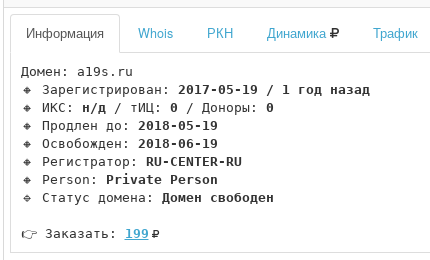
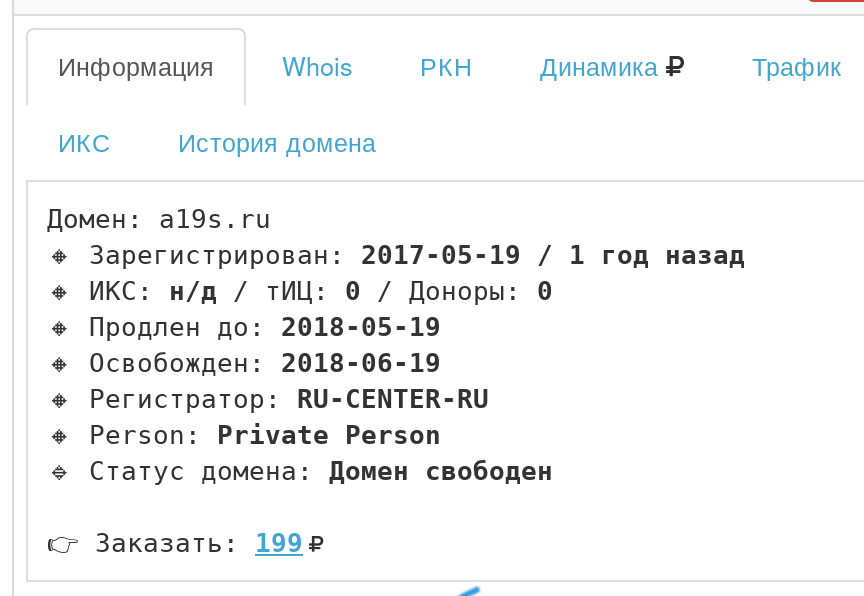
none -> [58,124,376,160] ИКС | История домена

